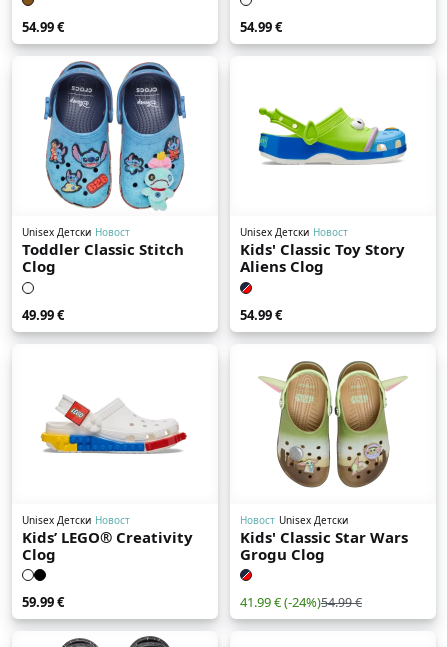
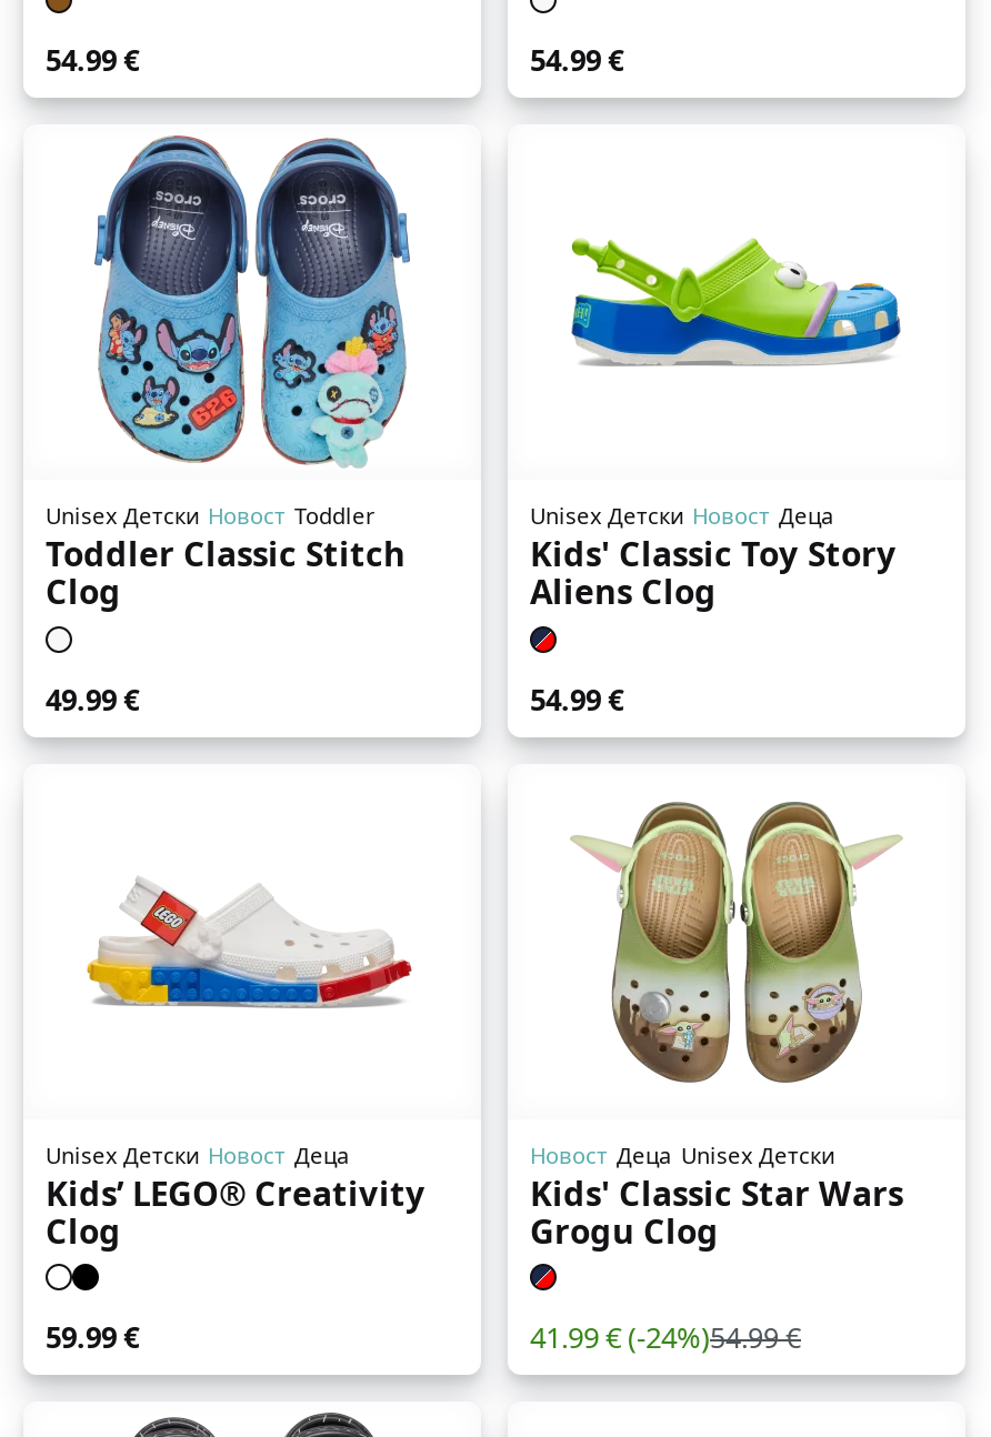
[22,225,130,239] Unisex Детски Новост -> [46,501,374,532] Unisex Детски Новост Toddler
[240,225,348,239] Unisex Детски Новост -> [530,501,834,532] Unisex Детски Новост Деца
[22,513,130,527] Unisex Детски Новост -> [46,1139,350,1170] Unisex Детски Новост Деца
[240,513,348,527] Новост Unisex Детски -> [530,1139,834,1170] Новост Деца Unisex Детски

